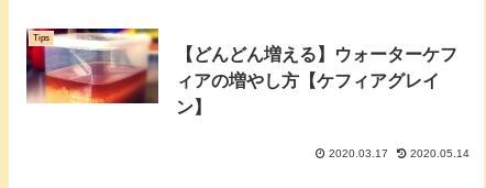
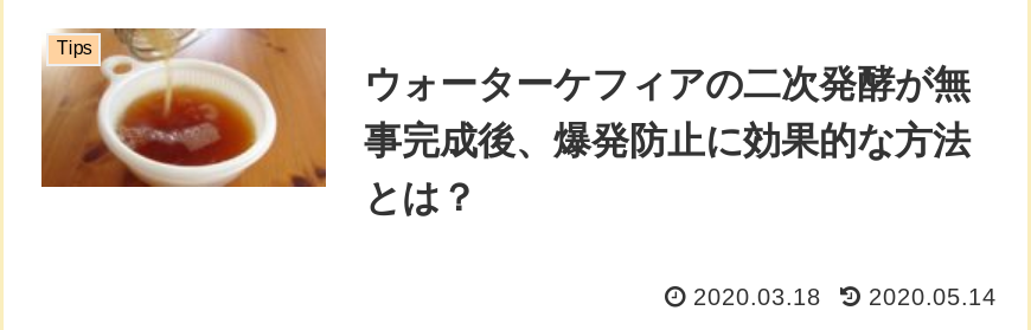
[25,27,457,116] [image] | 【どんどん増える】ウォーターケフ | ィアの増やし方【ケフィアグレイ | ン】 -> [39,26,971,217] [image] | ウォーターケフィアの二次発酵が無 | 事完成後、爆発防止に効果的な方法 | とは？
[325,147,470,160] 2020.03.17 2020.05.14 -> [686,284,997,310] 2020.03.18 2020.05.14

